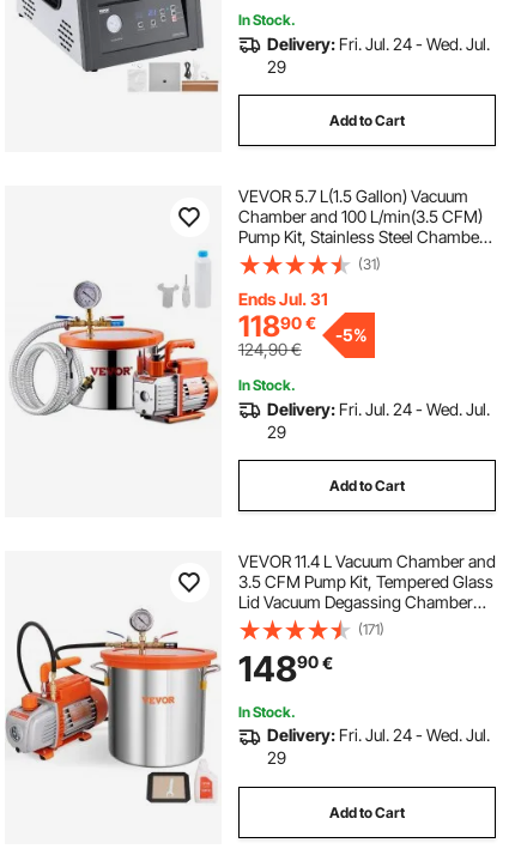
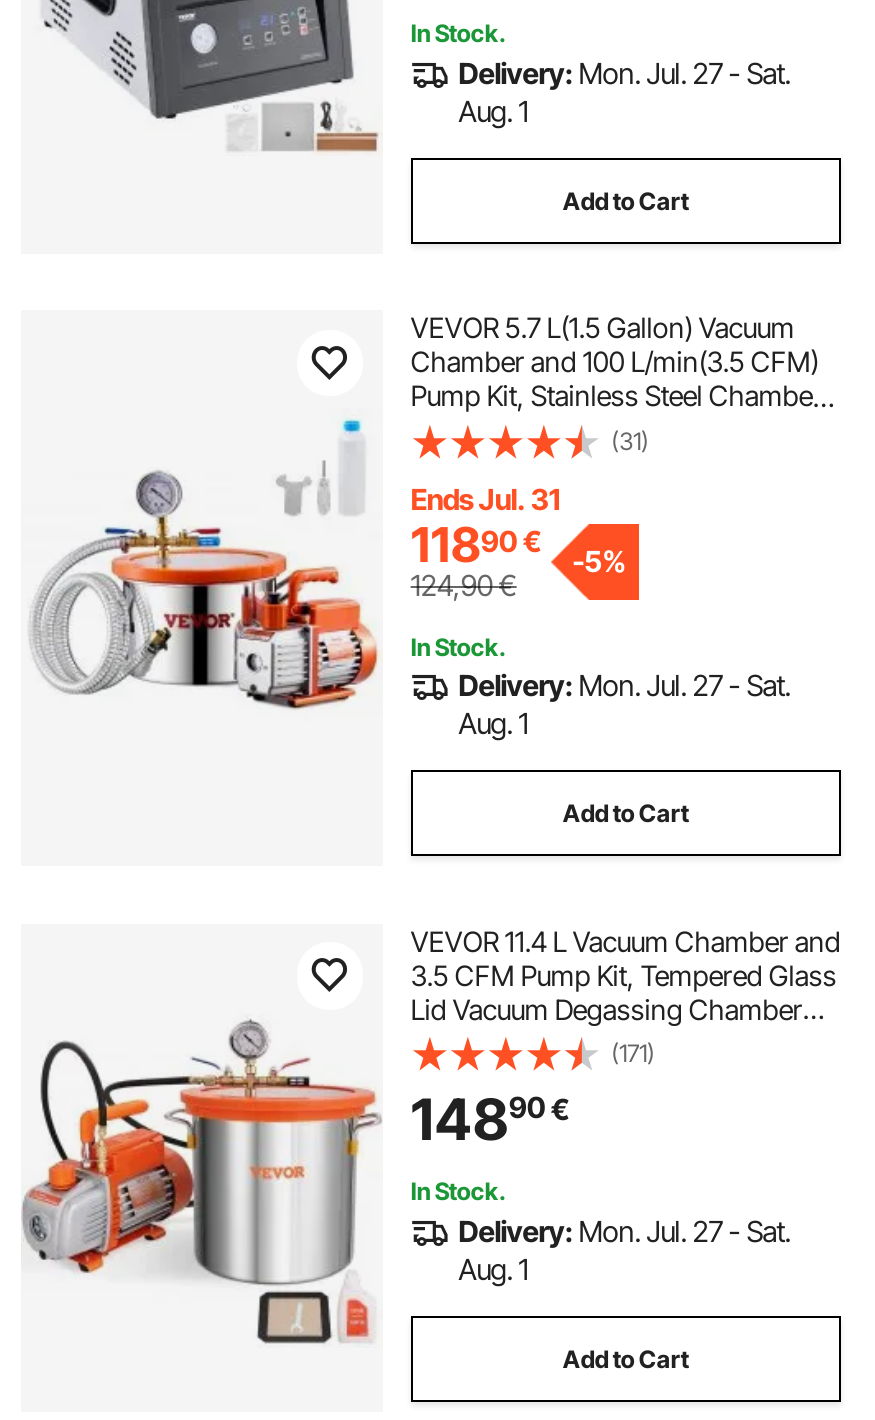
[267,33,489,76] Delivery: Fri. Jul. 24 - Wed. Jul. | 29 -> [458,55,790,127] Delivery: Mon. Jul. 27 - Sat. | Aug. 1
[267,398,489,442] Delivery: Fri. Jul. 24 - Wed. Jul. | 29 -> [458,668,790,740] Delivery: Mon. Jul. 27 - Sat. | Aug. 1
[267,725,489,768] Delivery: Fri. Jul. 24 - Wed. Jul. | 29 -> [458,1213,790,1285] Delivery: Mon. Jul. 27 - Sat. | Aug. 1

